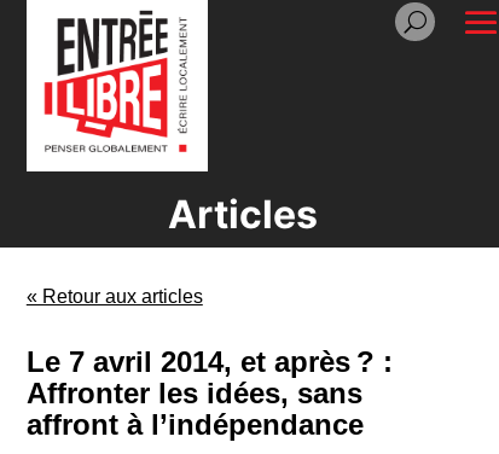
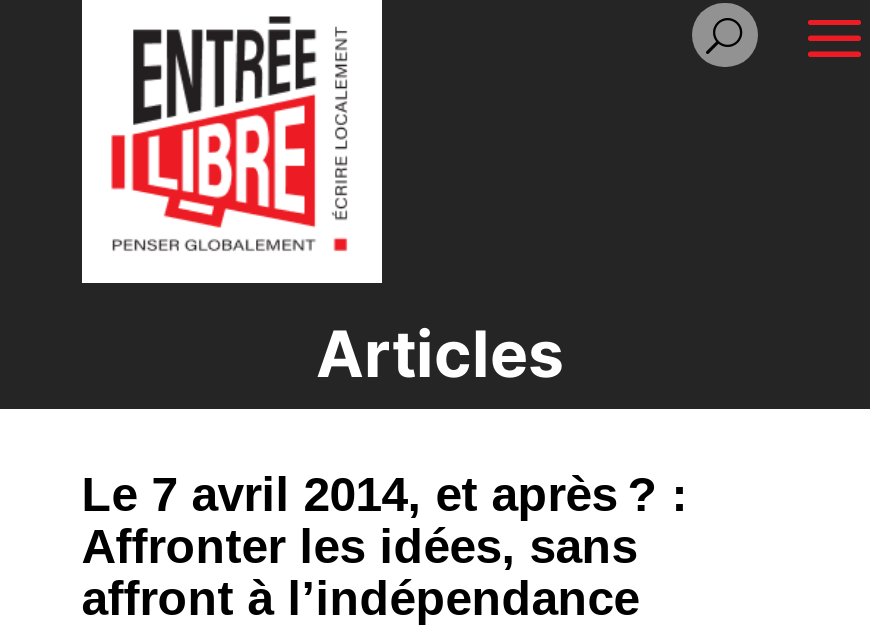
[26,286,203,307] « Retour aux articles -> none

